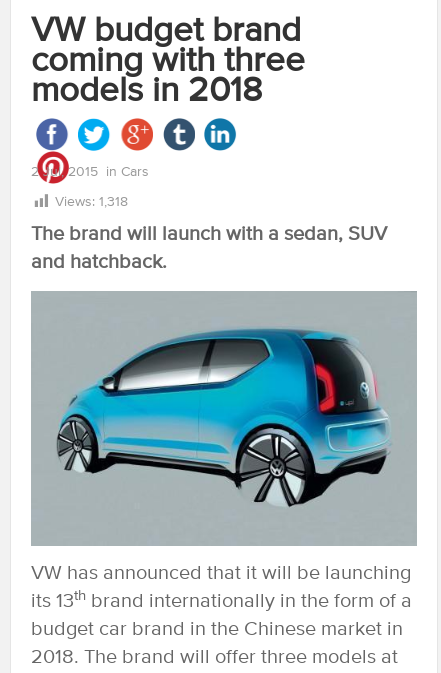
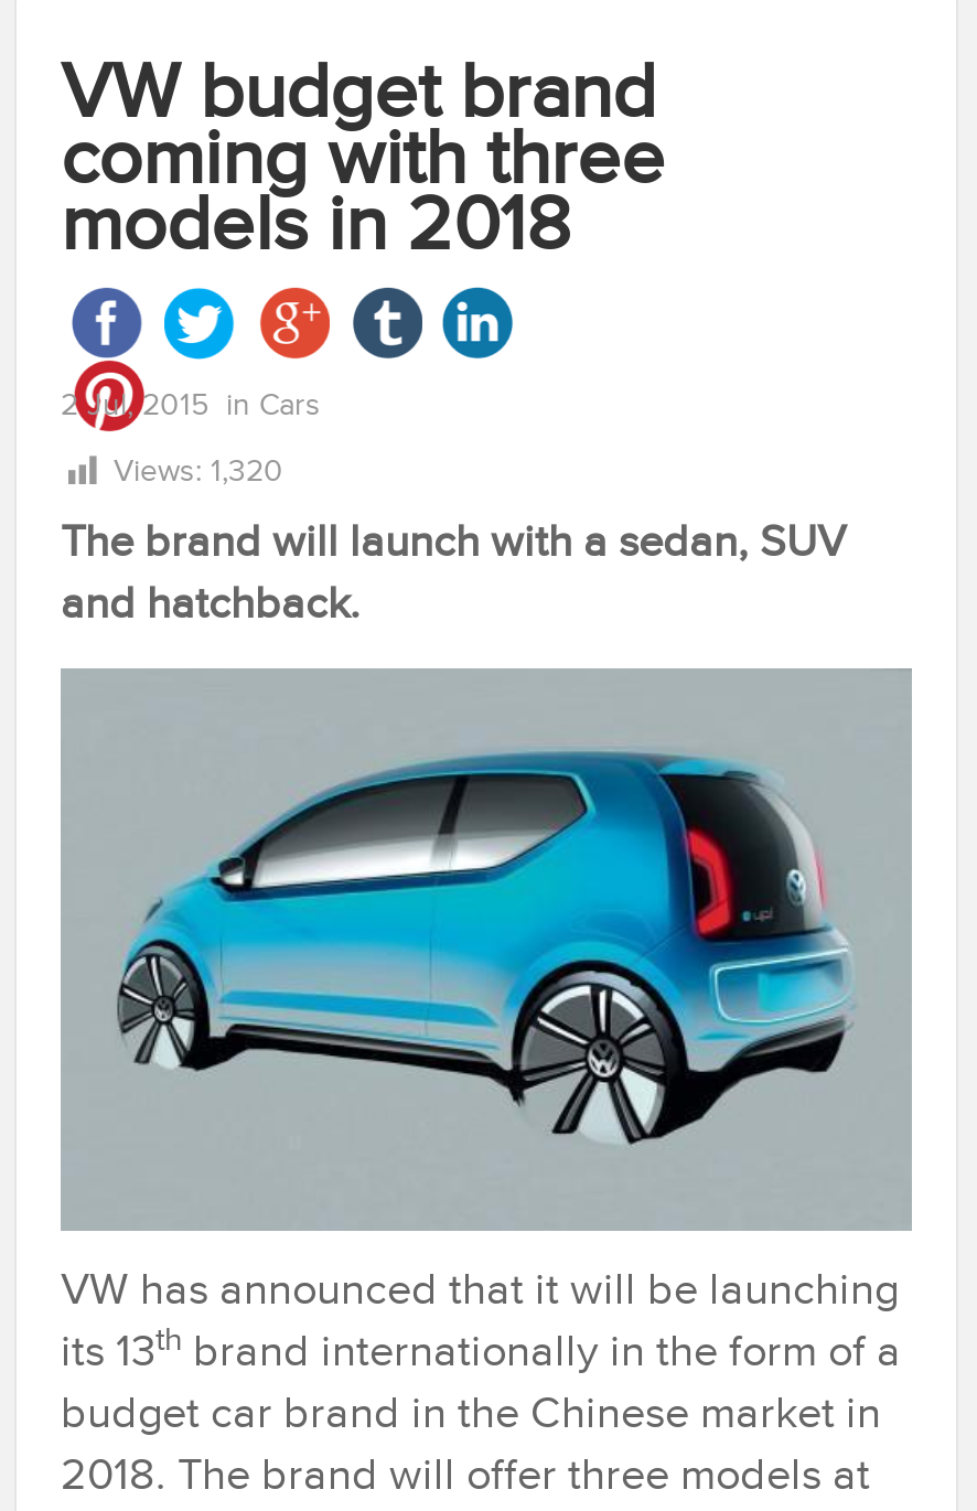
[55,195,128,209] Views: 1,318 -> [114,457,283,487] Views: 1,320

